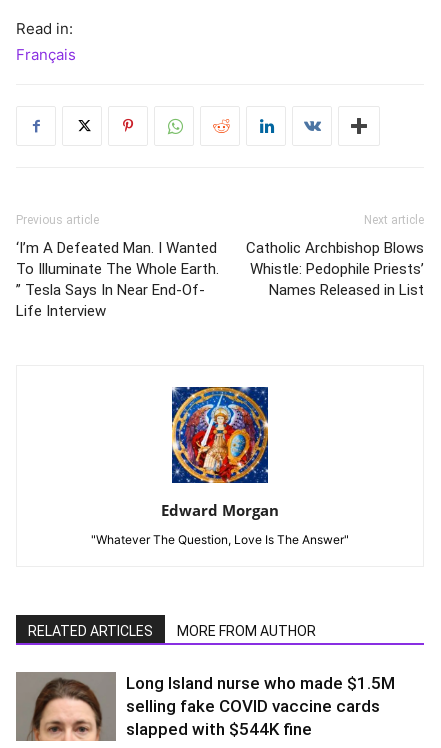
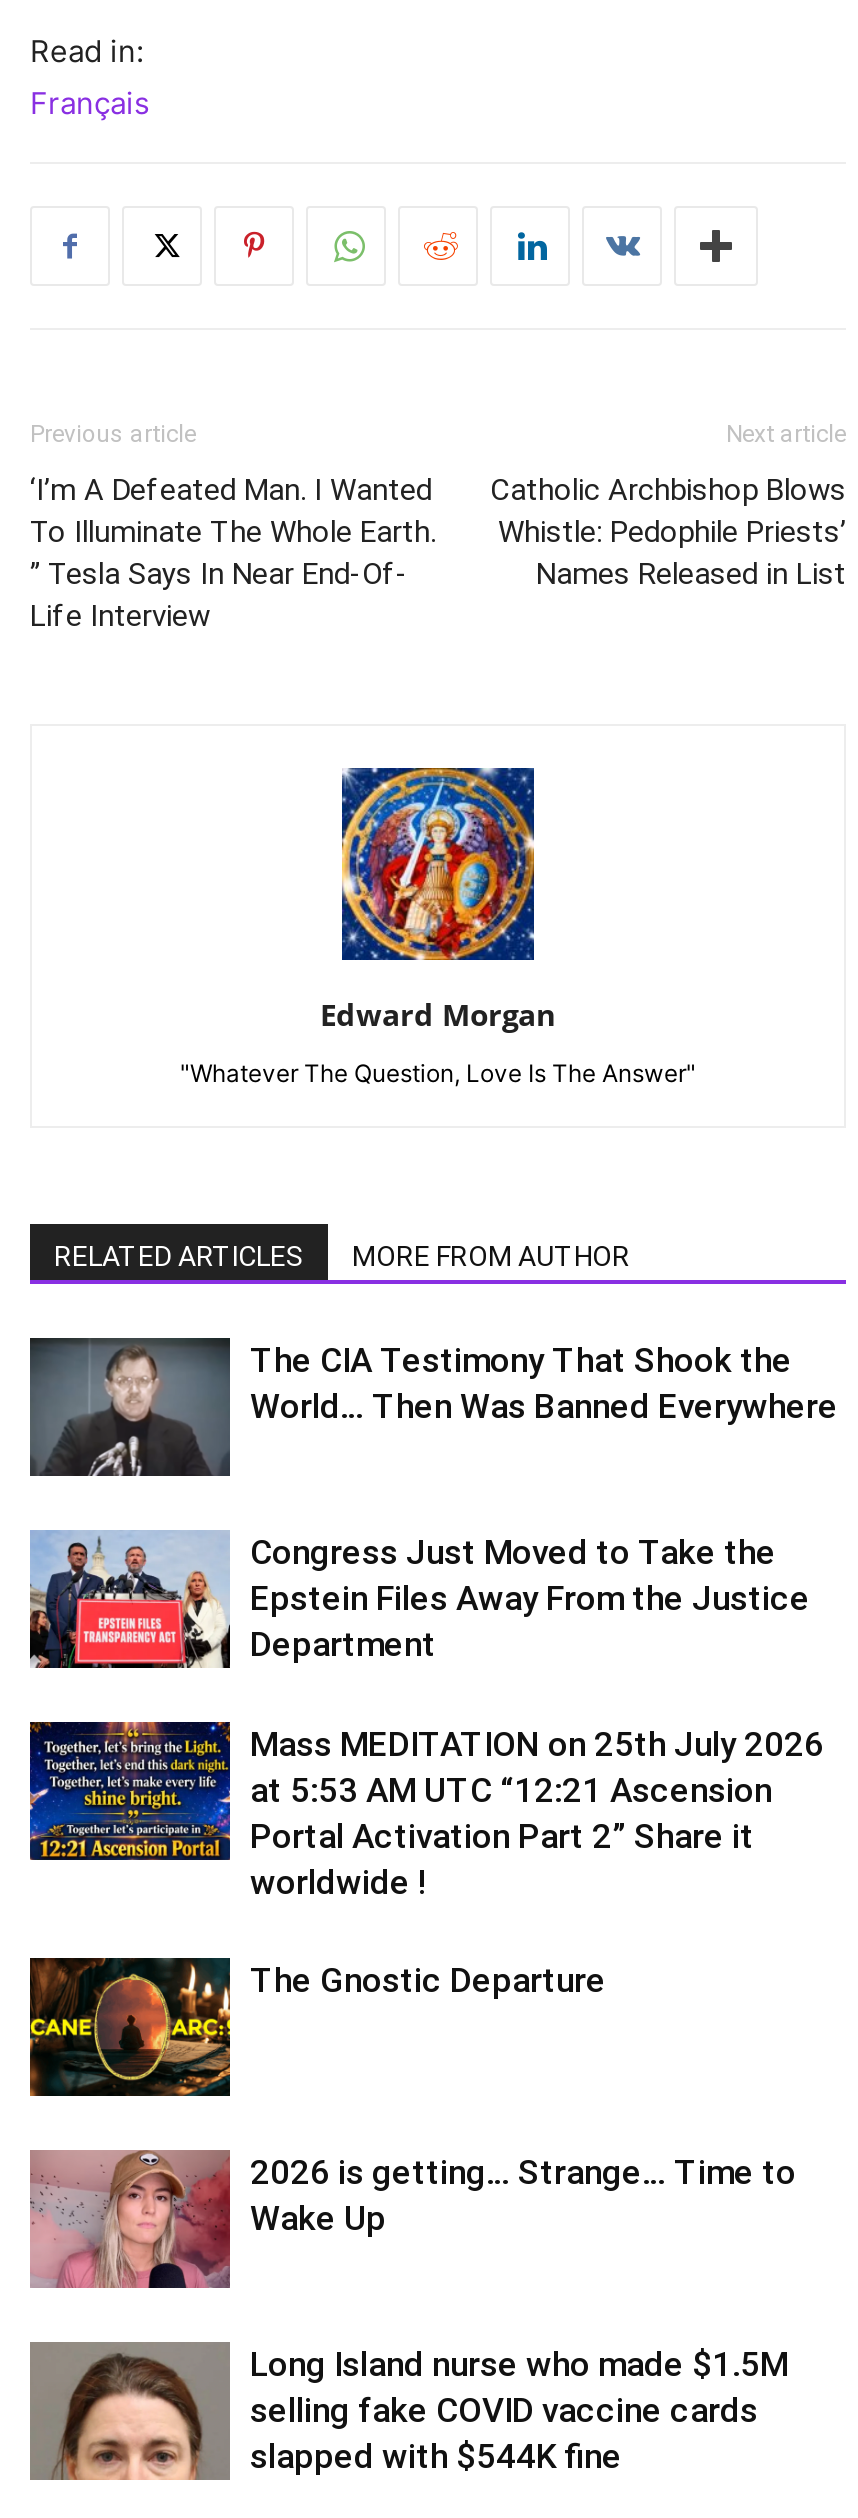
none -> [28,1336,838,1478] [image] | The CIA Testimony That Shook the | World… Then Was Banned Everywhere
none -> [28,1530,824,2000] [image] | Congress Just Moved to Take the | Epstein Files Away From the Justice | Department | Mass MEDITATION on 25th July 2026 | at 5:53 AM UTC “12:21 Ascension | Portal Activation Part 2” Share it | worldwide ! | The Gnostic Departure
none -> [28,1956,796,2238] [image] | 2026 is getting… Strange… Time to | Wake Up
none -> [28,1720,222,1862] [image]
none -> [28,2148,232,2290] [image]

